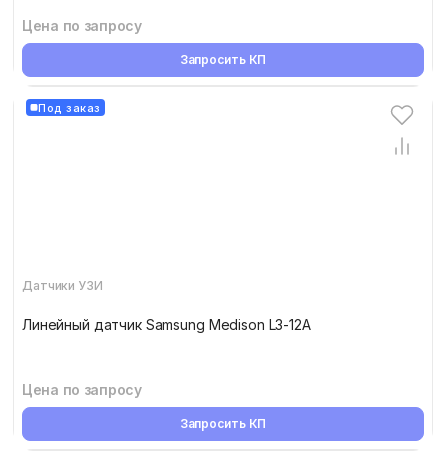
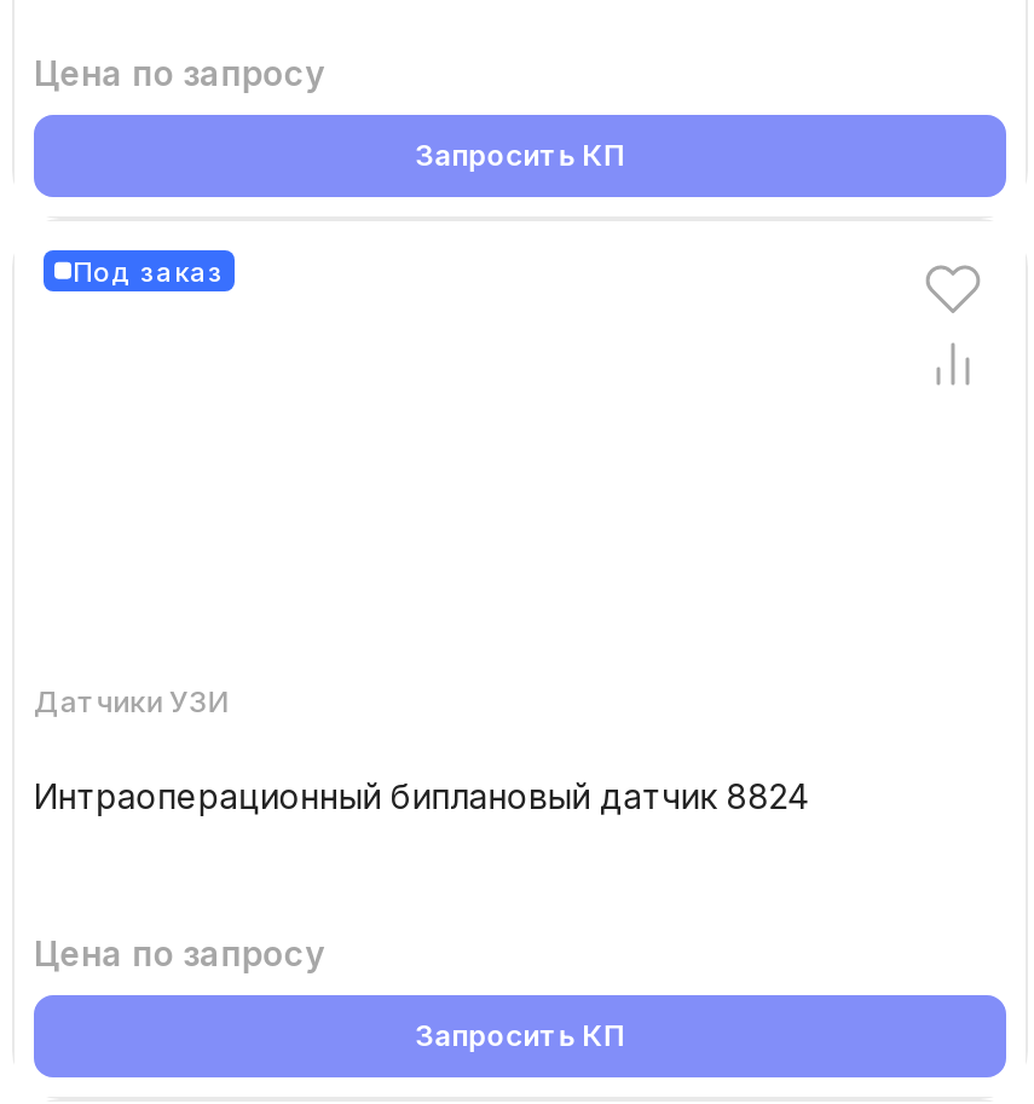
[22,316,311,333] Линейный датчик Samsung Medison L3-12A -> [34,775,809,816] Интраоперационный биплановый датчик 8824

